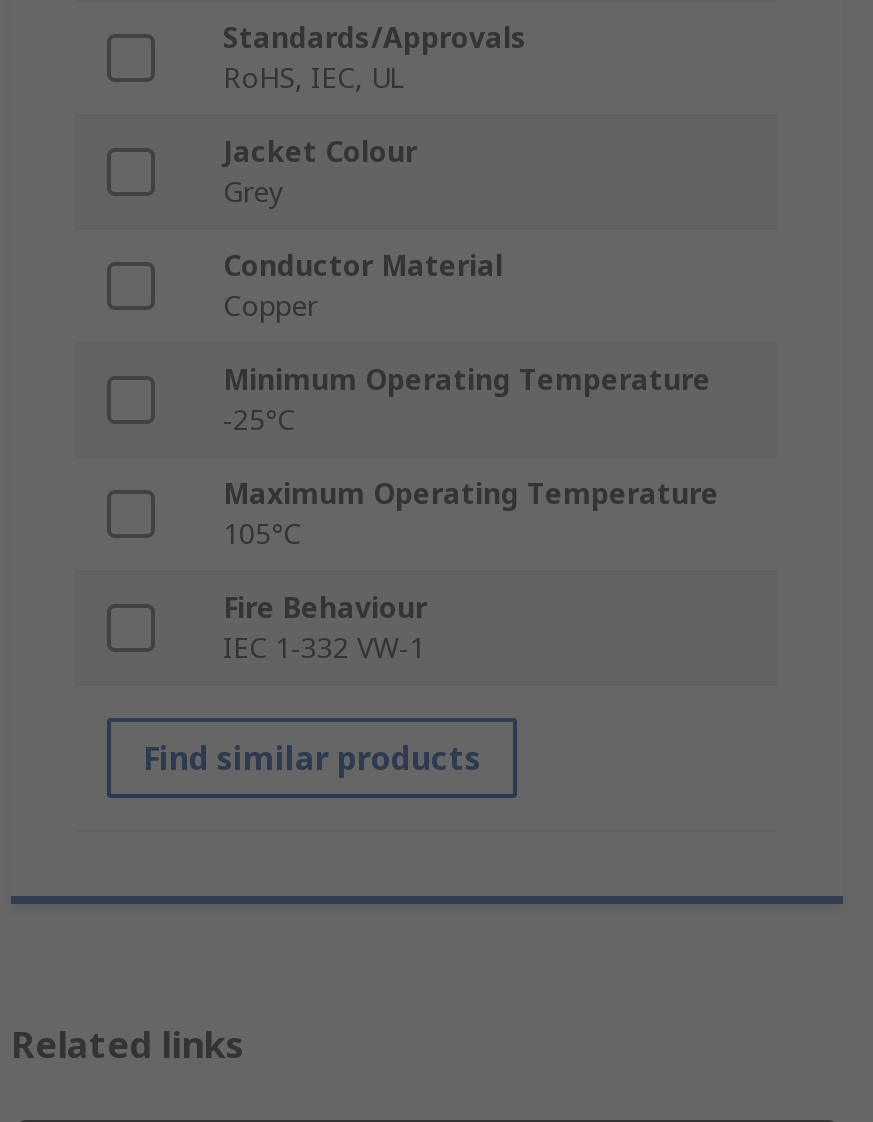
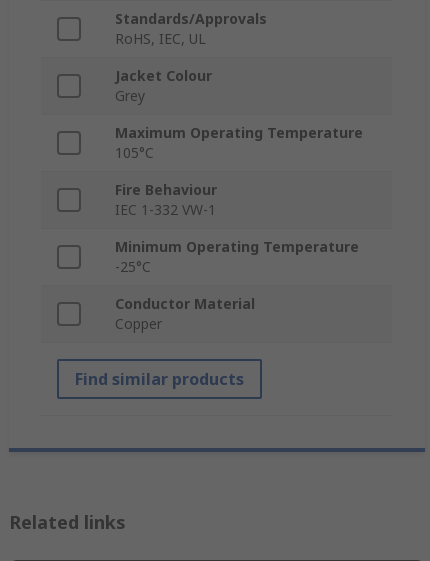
moved [223,247,711,439] -> [115,237,359,333]: Minimum Operating Temperature | -25°C | Conductor Material | Copper
moved [223,475,719,667] -> [115,123,363,219]: Maximum Operating Temperature | 105°C | Fire Behaviour | IEC 1-332 VW-1

